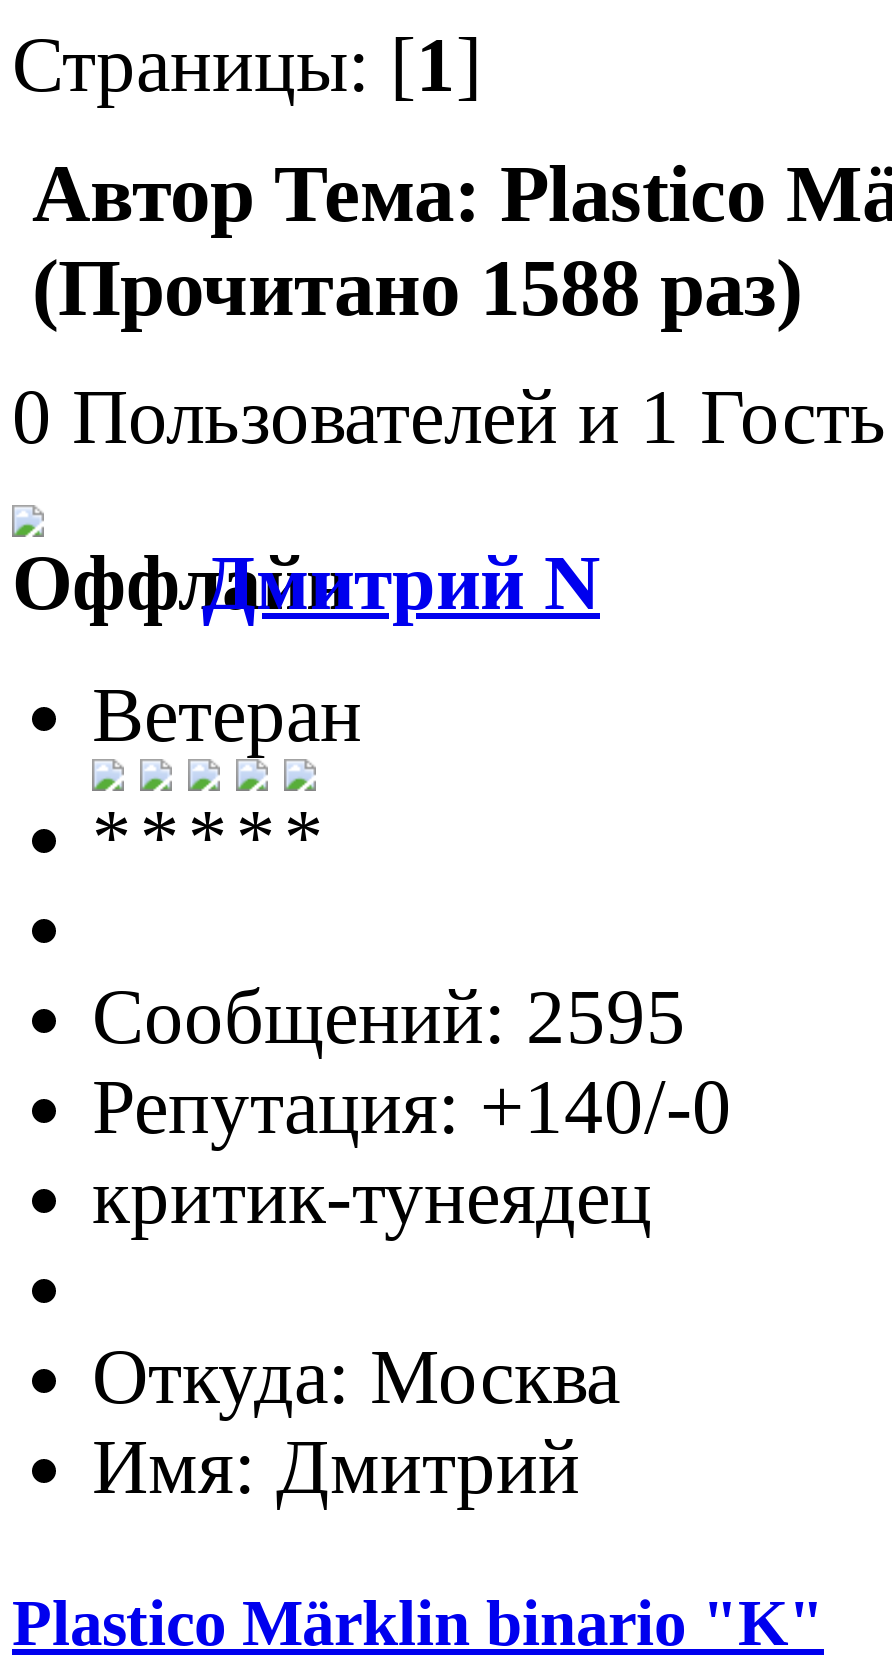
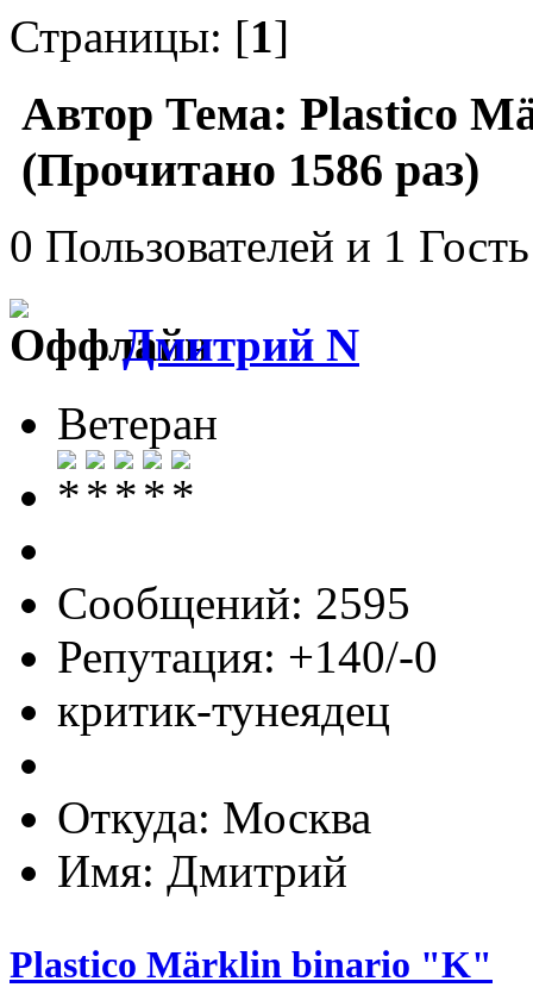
[12,242,802,332] (Прочитано 1588 раз) -> [10,142,479,196] (Прочитано 1586 раз)

